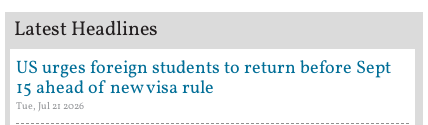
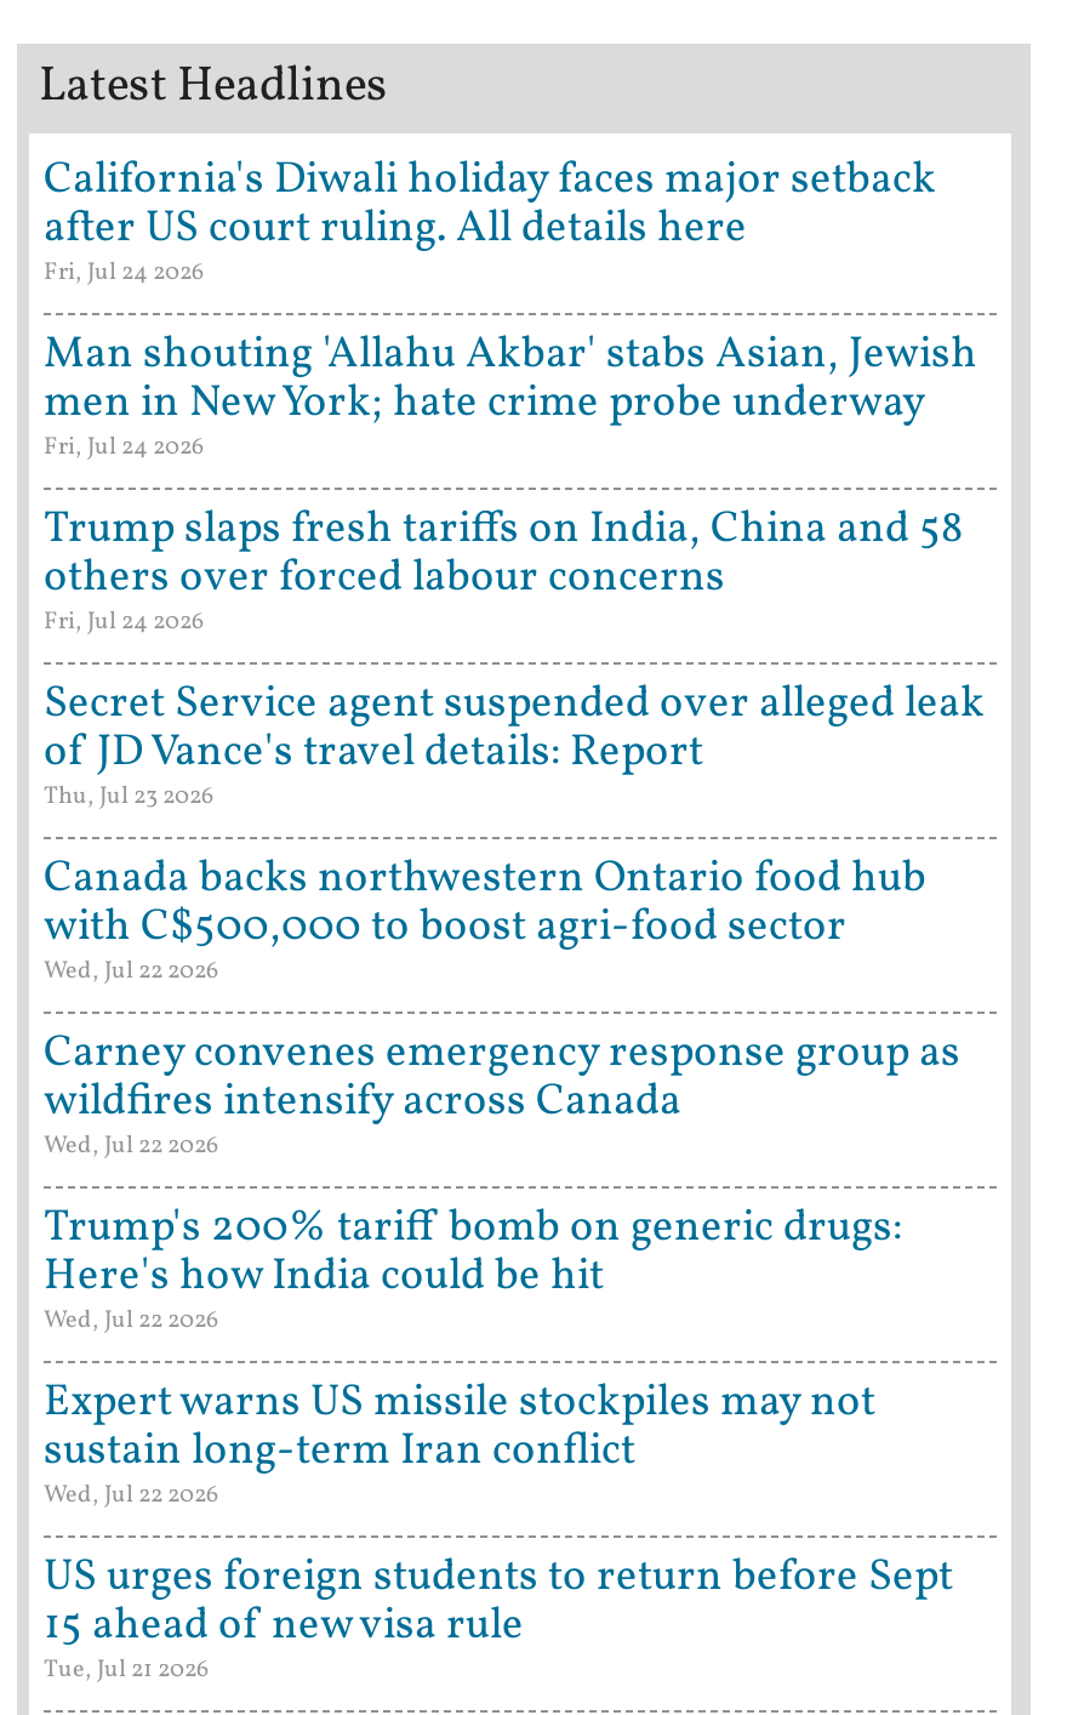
none -> [44,150,985,1511] California's Diwali holiday faces major setback | after US court ruling. All details here | Fri, Jul 24 2026 | Man shouting 'Allahu Akbar' stabs Asian, Jewish | men in New York; hate crime probe underway | Fri, Jul 24 2026 | Trump slaps fresh tariffs on India, China and 58 | others over forced labour concerns | Fri, Jul 24 2026 | Secret Service agent suspended over alleged leak | of JD Vance's travel details: Report | Thu, Jul 23 2026 | Canada backs northwestern Ontario food hub | with C$500,000 to boost agri-food sector | Wed, Jul 22 2026 | Carney convenes emergency response group as | wildfires intensify across Canada | Wed, Jul 22 2026 | Trump's 200% tariff bomb on generic drugs: | Here's how India could be hit | Wed, Jul 22 2026 | Expert warns US missile stockpiles may not | sustain long-term Iran conflict | Wed, Jul 22 2026

